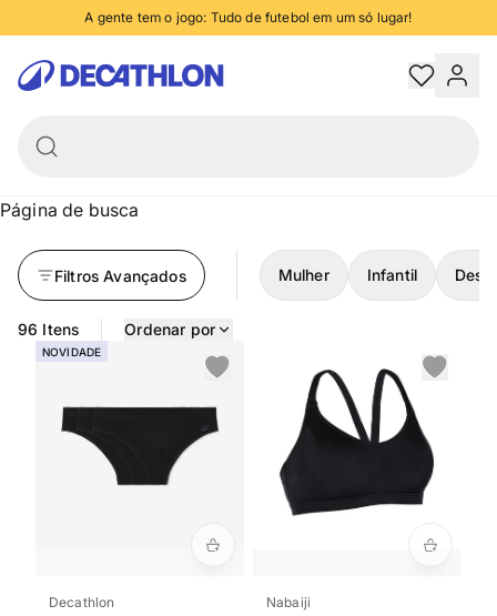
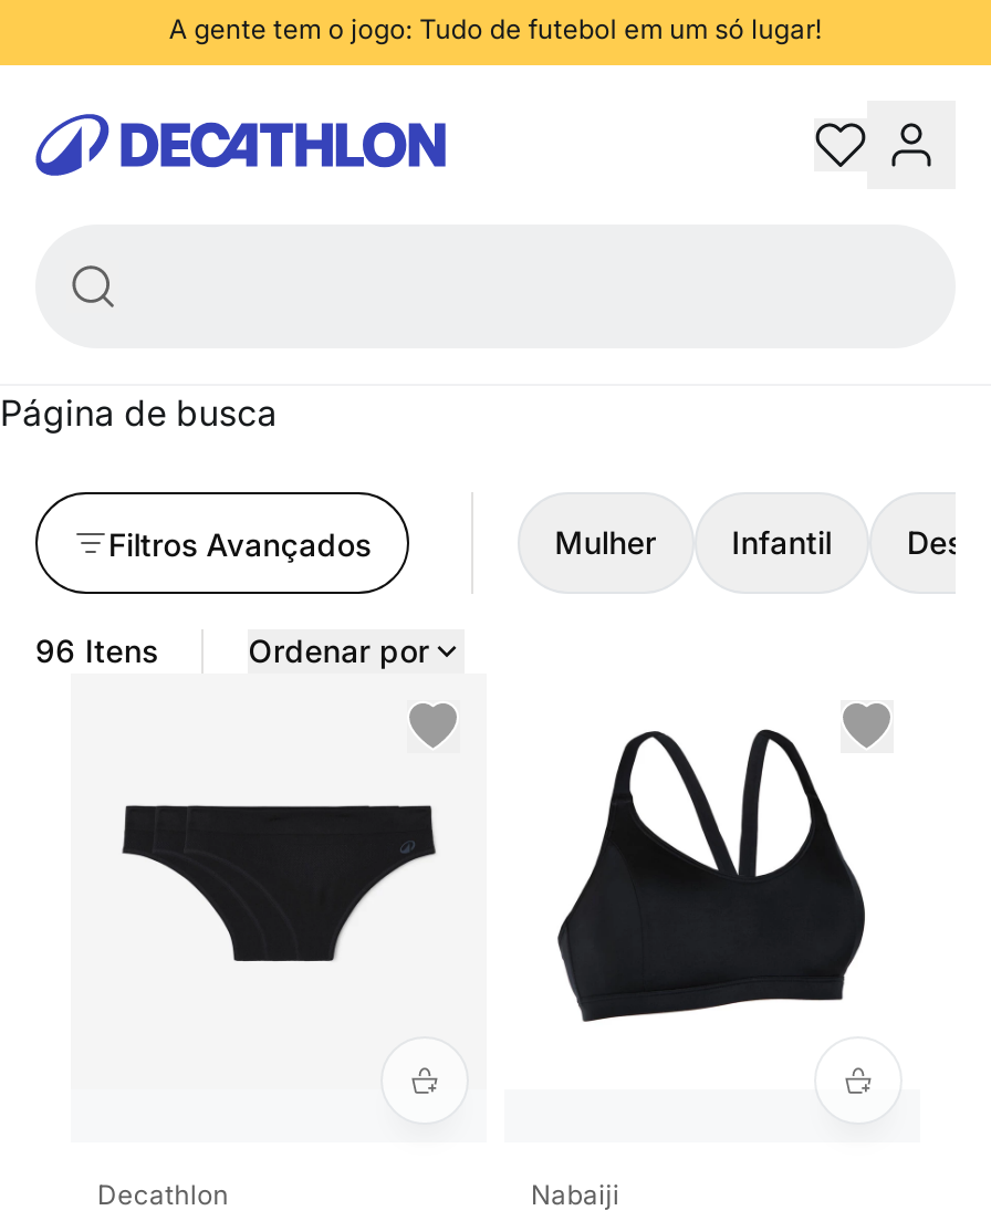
[42,345,101,358] NOVIDADE -> none

